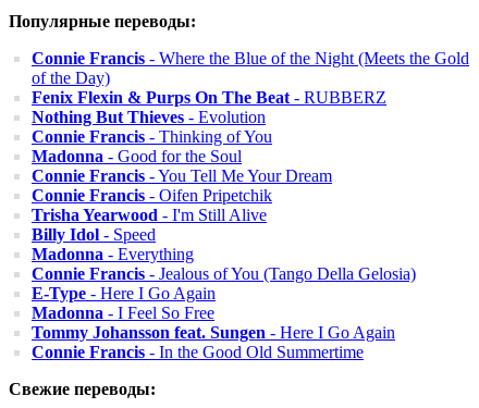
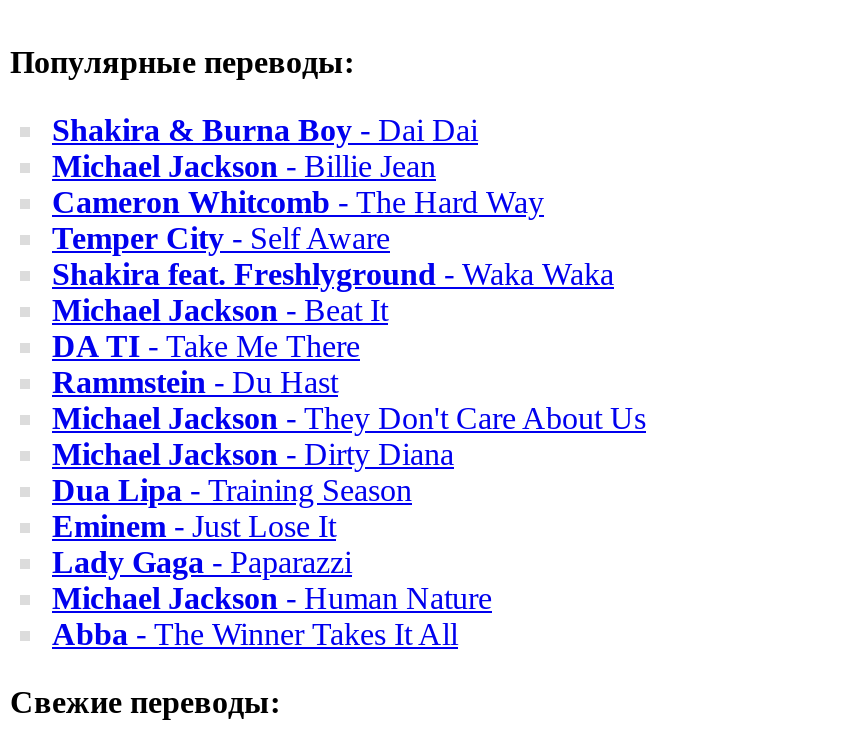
[32,49,469,361] Connie Francis - Where the Blue of the Night (Meets the Gold | of the Day) | Fenix Flexin & Purps On The Beat - RUBBERZ | Nothing But Thieves - Evolution | Connie Francis - Thinking of You | Madonna - Good for the Soul | Connie Francis - You Tell Me Your Dream | Connie Francis - Oifen Pripetchik | Trisha Yearwood - I'm Still Alive | Billy Idol - Speed | Madonna - Everything | Connie Francis - Jealous of You (Tango Della Gelosia) | E-Type - Here I Go Again | Madonna - I Feel So Free | Tommy Johansson feat. Sungen - Here I Go Again | Connie Francis - In the Good Old Summertime -> [52,113,646,651] Shakira & Burna Boy - Dai Dai | Michael Jackson - Billie Jean | Cameron Whitcomb - The Hard Way | Temper City - Self Aware | Shakira feat. Freshlyground - Waka Waka | Michael Jackson - Beat It | DA TI - Take Me There | Rammstein - Du Hast | Michael Jackson - They Don't Care About Us | Michael Jackson - Dirty Diana | Dua Lipa - Training Season | Eminem - Just Lose It | Lady Gaga - Paparazzi | Michael Jackson - Human Nature | Abba - The Winner Takes It All

